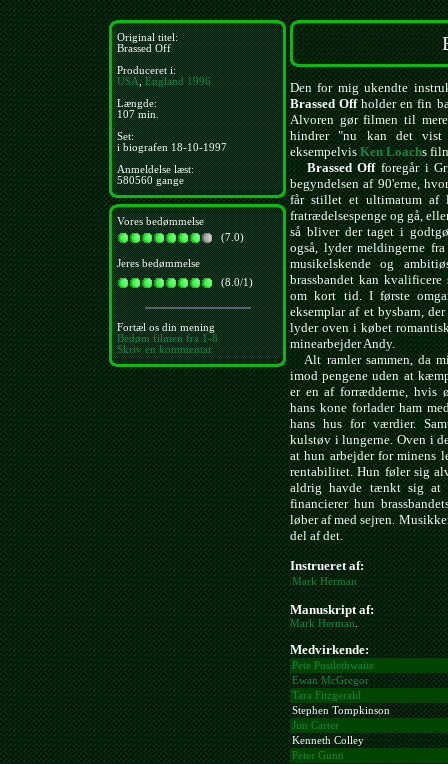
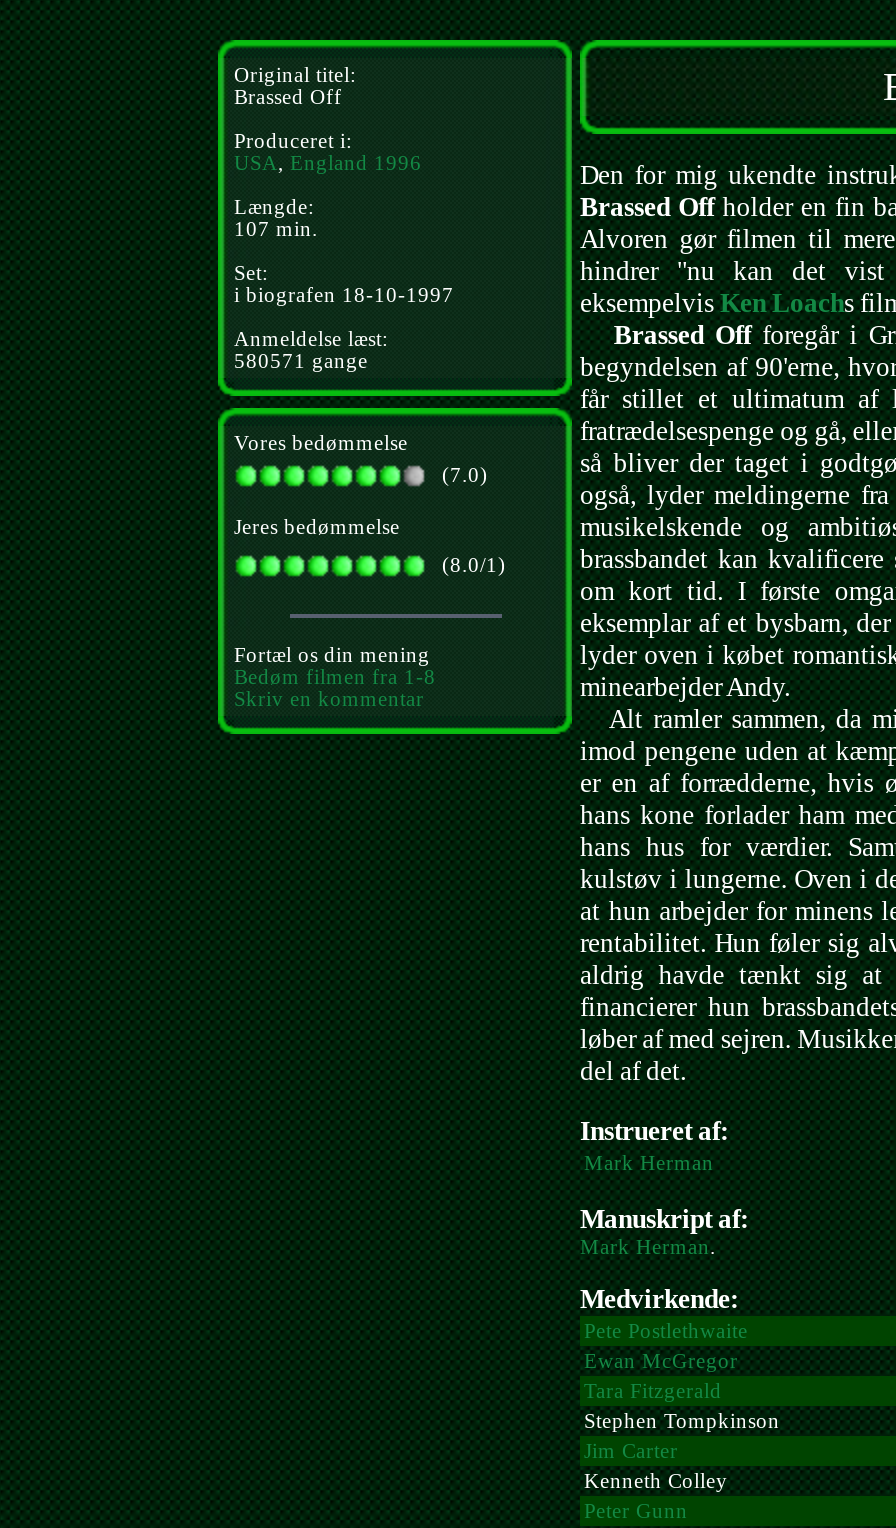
[117,175,184,186] 580560 gange -> [234,350,368,372] 580571 gange

